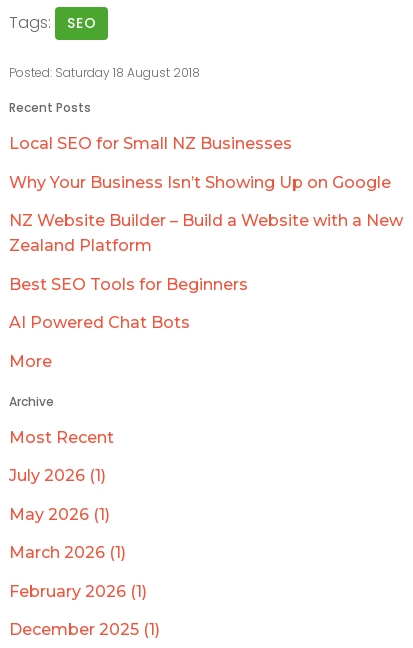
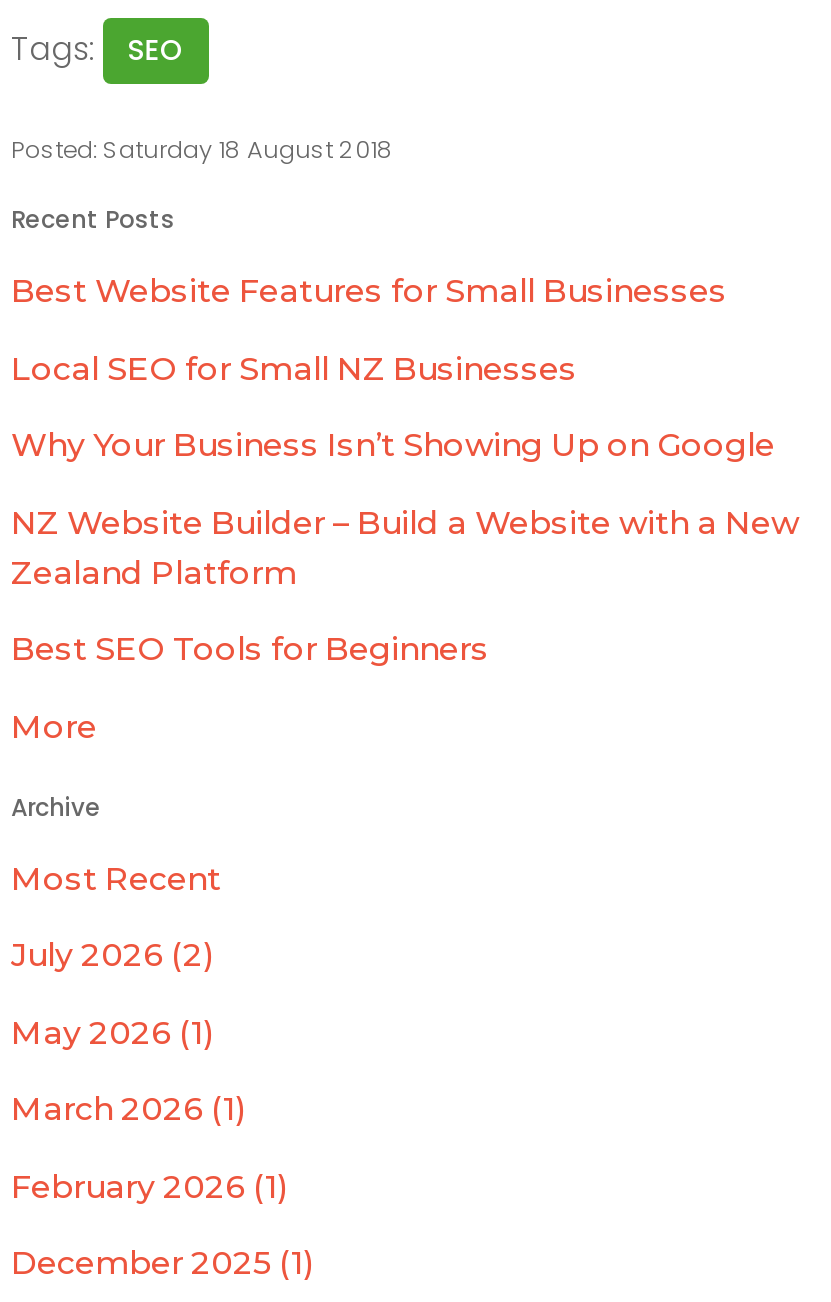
none -> [11,272,727,310] Best Website Features for Small Businesses
moved [9,134,403,294] -> [11,349,799,668]: Local SEO for Small NZ Businesses | Why Your Business Isn’t Showing Up on Google | NZ Website Builder – Build a Website with a New | Zealand Platform | Best SEO Tools for Beginners
[9,313,190,332] AI Powered Chat Bots -> none
[9,466,106,485] July 2026 (1) -> [11,936,213,974] July 2026 (2)

